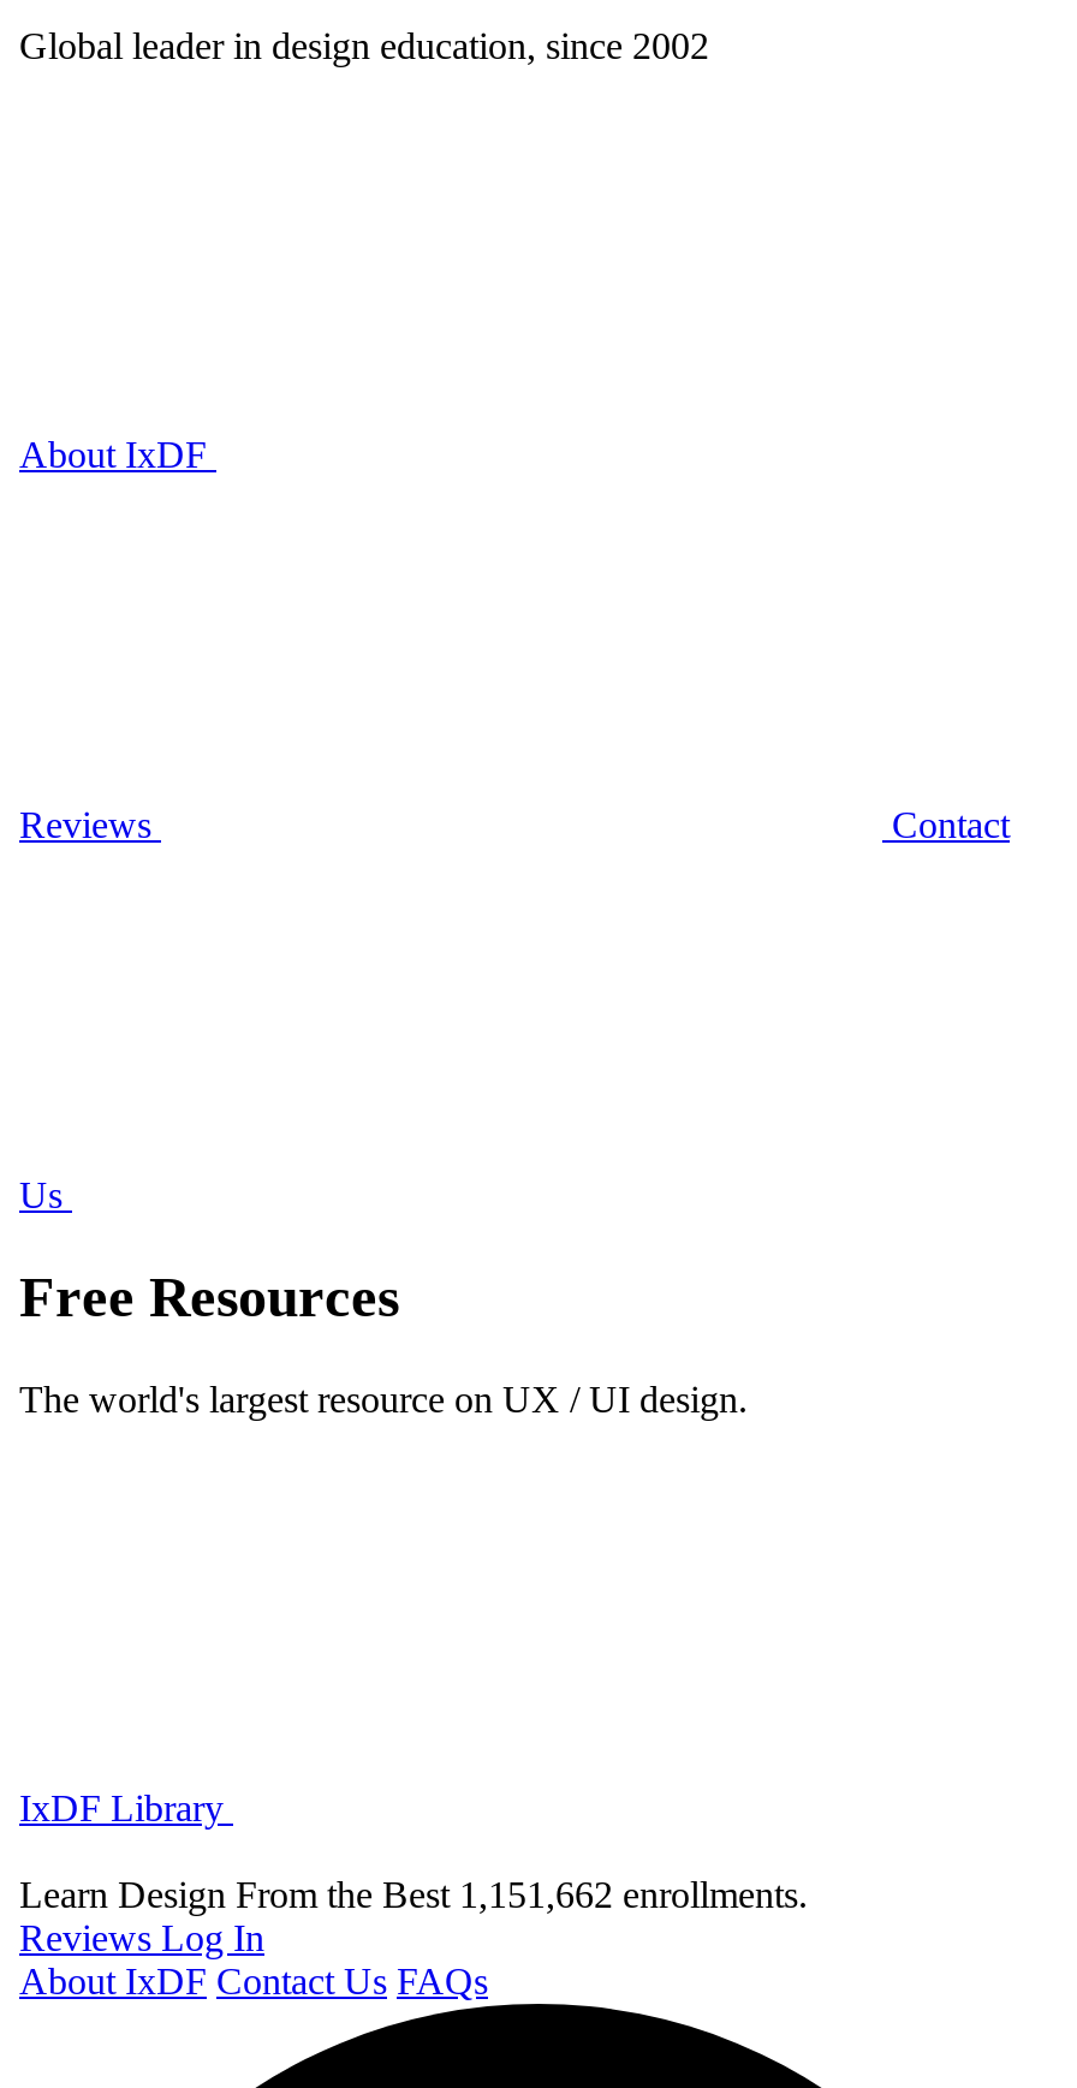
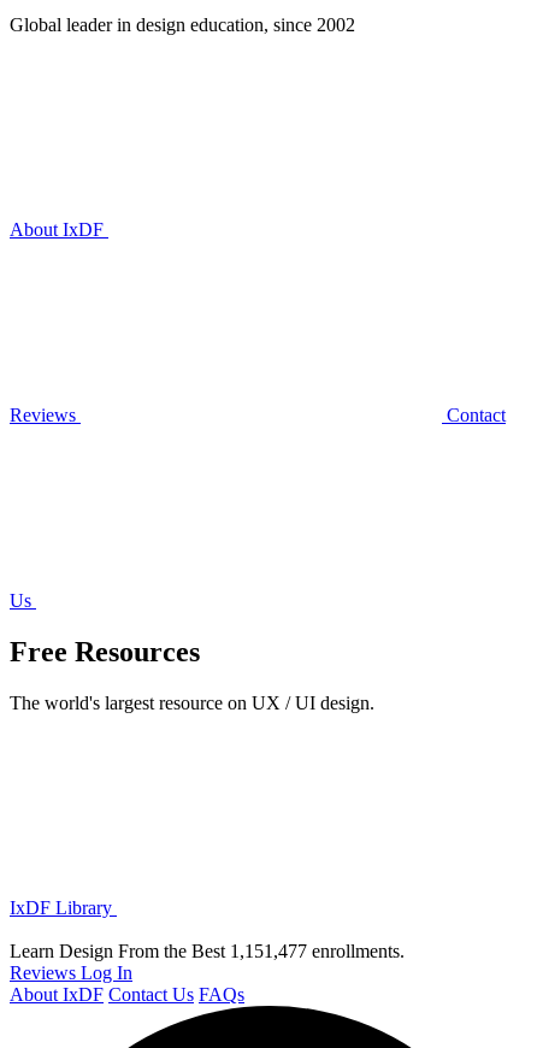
[19,1873,808,1914] Learn Design From the Best 1,151,662 enrollments. -> [10,940,405,961] Learn Design From the Best 1,151,477 enrollments.

